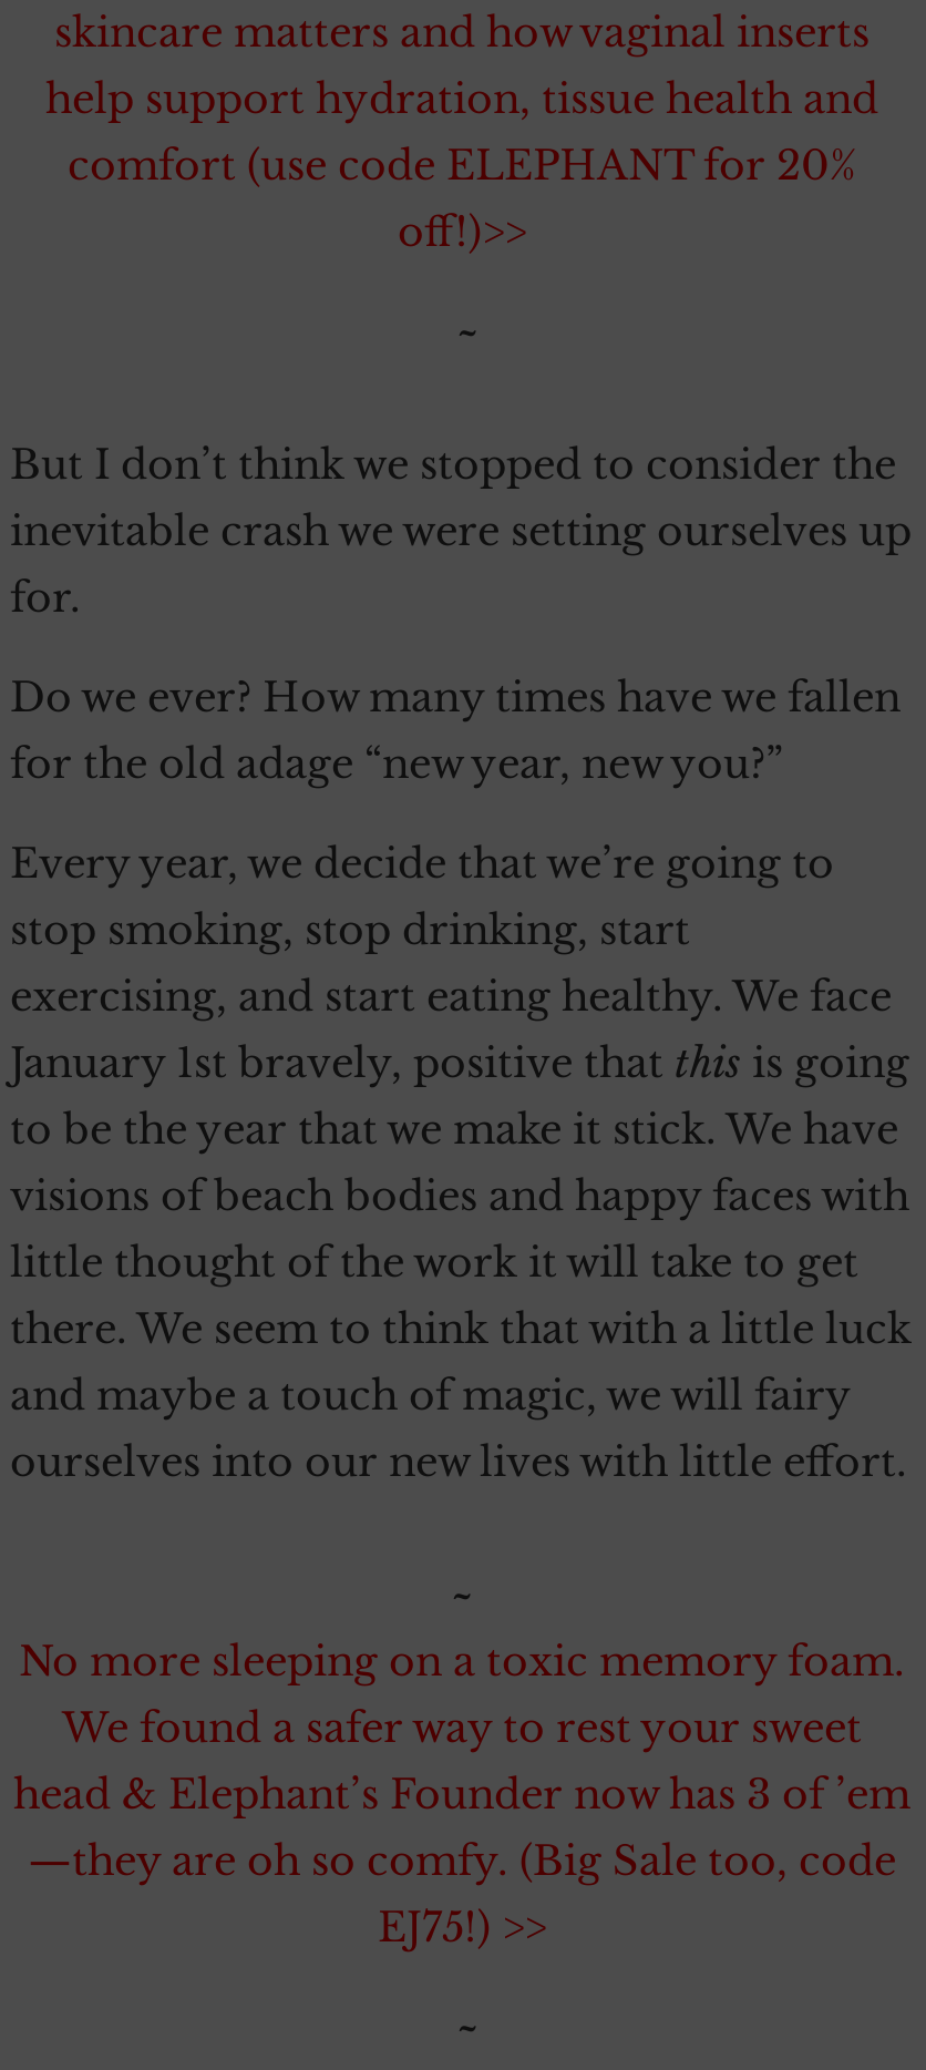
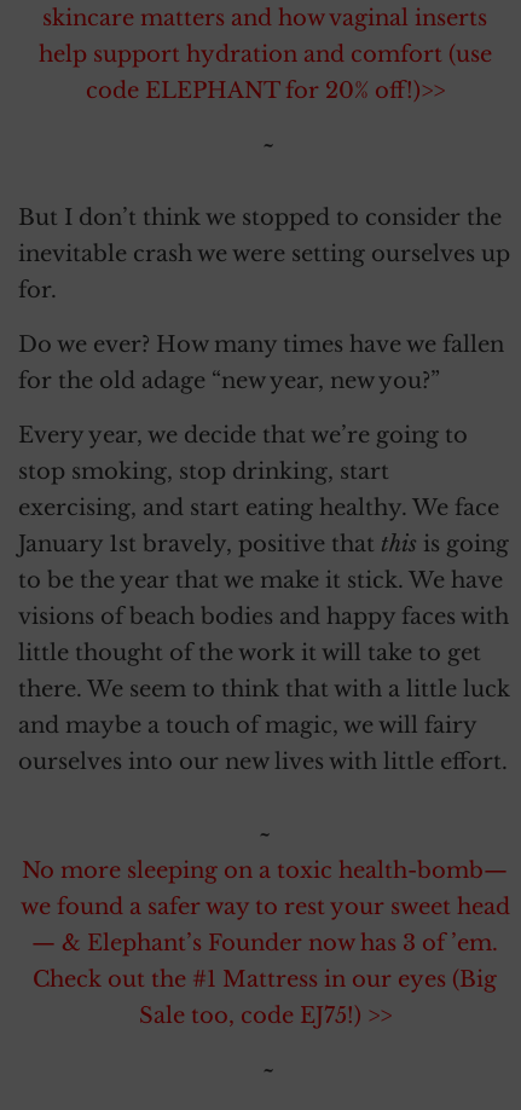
[45,75,878,257] help support hydration, tissue health and | comfort (use code ELEPHANT for 20% | off!)>> -> [38,41,491,104] help support hydration and comfort (use | code ELEPHANT for 20% off!)>>
[13,1638,910,1953] No more sleeping on a toxic memory foam. | We found a safer way to rest your sweet | head & Elephant’s Founder now has 3 of ’em | —they are oh so comfy. (Big Sale too, code | EJ75!) >> -> [20,857,510,1029] No more sleeping on a toxic health-bomb— | we found a safer way to rest your sweet head | — & Elephant’s Founder now has 3 of ’em. | Check out the #1 Mattress in our eyes (Big | Sale too, code EJ75!) >>

